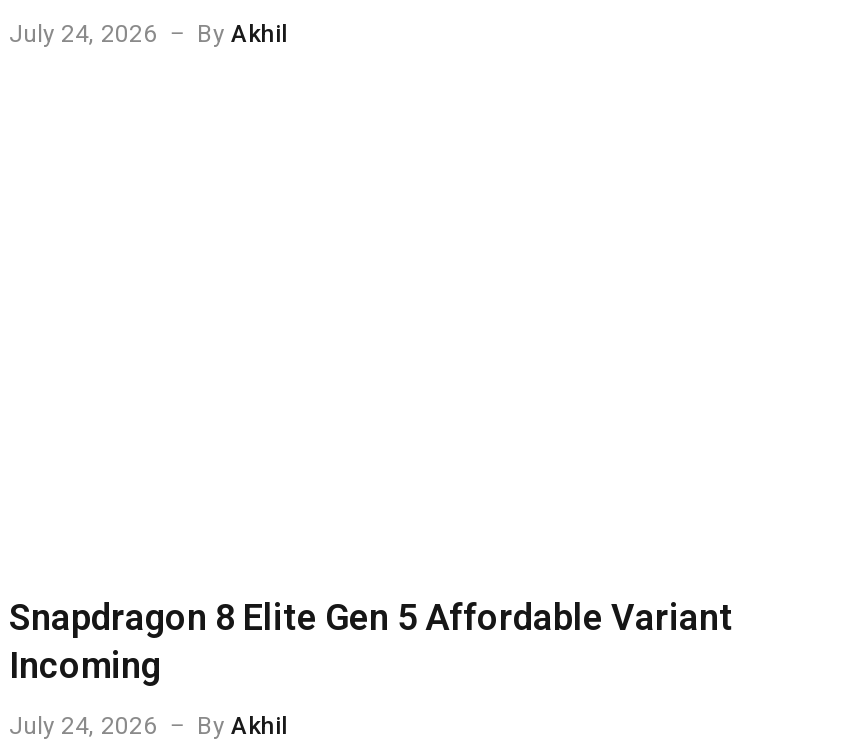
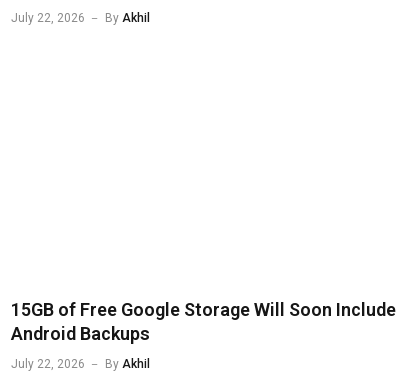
[9,19,287,47] July 24, 2026 By Akhil -> [11,10,150,24] July 22, 2026 By Akhil
[9,596,733,686] Snapdragon 8 Elite Gen 5 Affordable Variant | Incoming -> [11,299,396,344] 15GB of Free Google Storage Will Soon Include | Android Backups
[9,712,287,740] July 24, 2026 By Akhil -> [11,357,150,371] July 22, 2026 By Akhil

